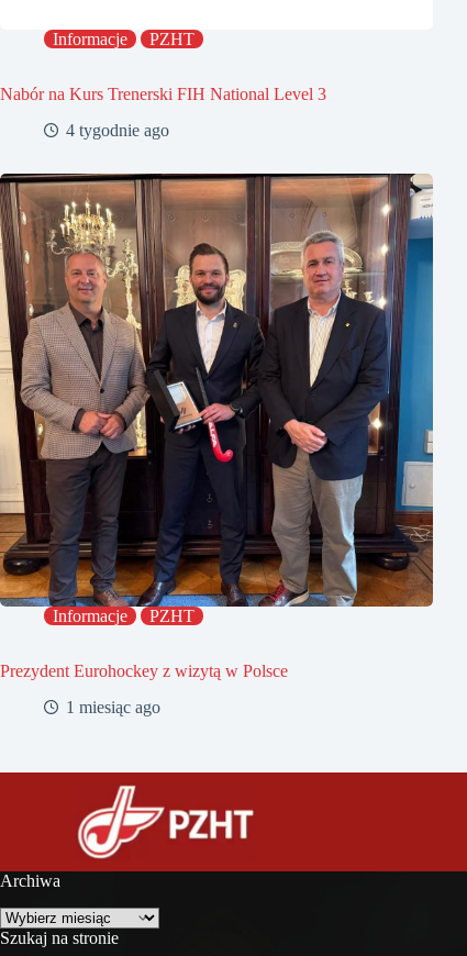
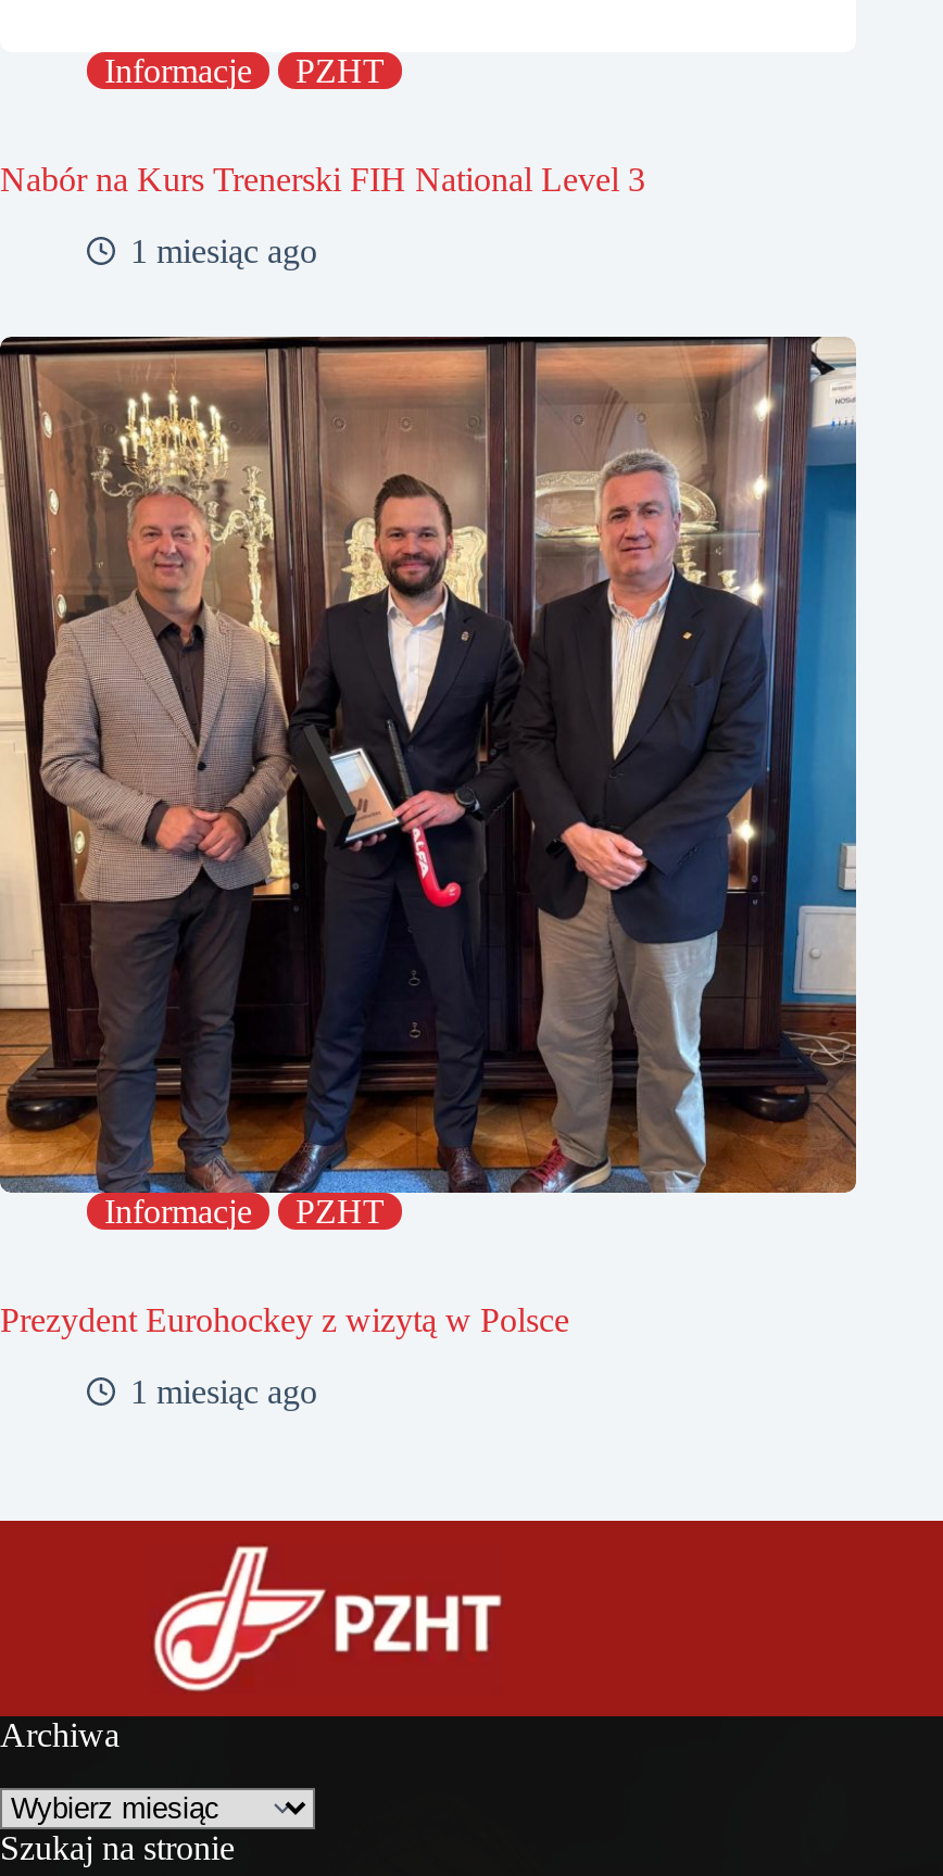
[66,121,169,139] 4 tygodnie ago -> [130,232,317,269] 1 miesiąc ago

